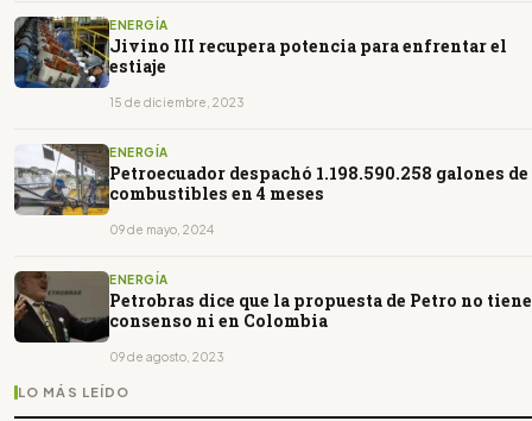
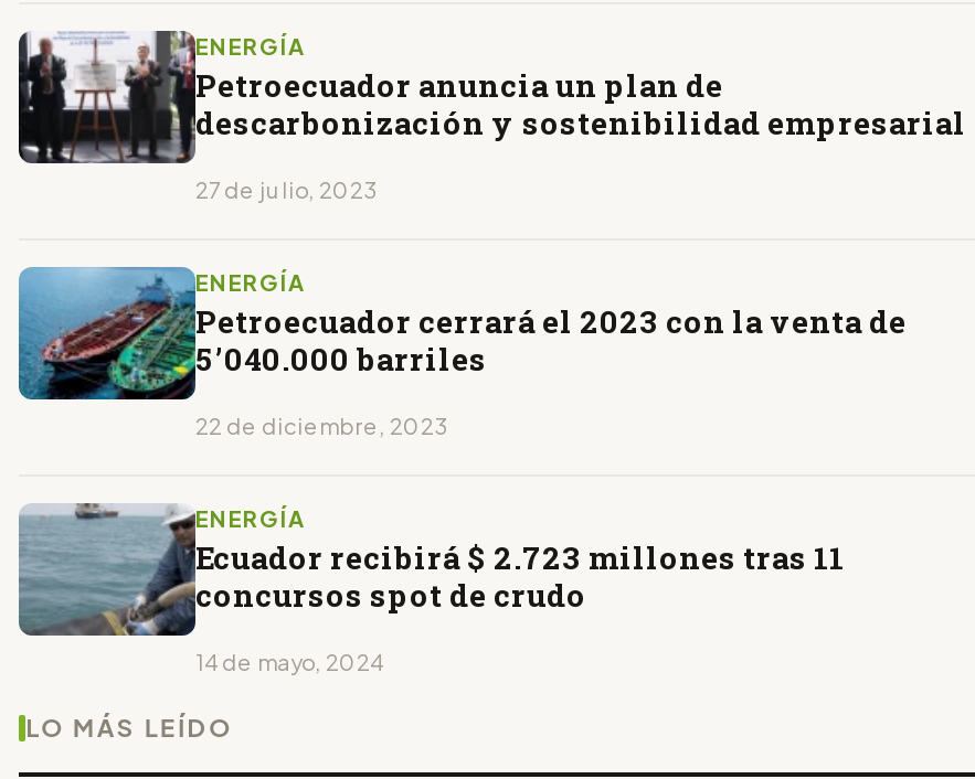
[13,15,507,88] [image] | Jivino III recupera potencia para enfrentar el | estiaje -> [17,29,966,163] [image] | Petroecuador anuncia un plan de | descarbonización y sostenibilidad empresarial
[109,95,245,110] 15 de diciembre, 2023 -> [195,177,379,204] 27 de julio, 2023
[13,143,528,216] [image] | Petroecuador despachó 1.198.590.258 galones de | combustibles en 4 meses -> [17,265,907,402] [image] | Petroecuador cerrará el 2023 con la venta de | 5’040.000 barriles
[109,223,214,237] 09 de mayo, 2024 -> [195,413,449,440] 22 de diciembre, 2023
[13,270,532,344] [image] | Petrobras dice que la propuesta de Petro no tiene | consenso ni en Colombia -> [17,503,845,638] [image] | Ecuador recibirá $ 2.723 millones tras 11 | concursos spot de crudo
[109,350,224,364] 09 de agosto, 2023 -> [195,649,383,676] 14 de mayo, 2024

